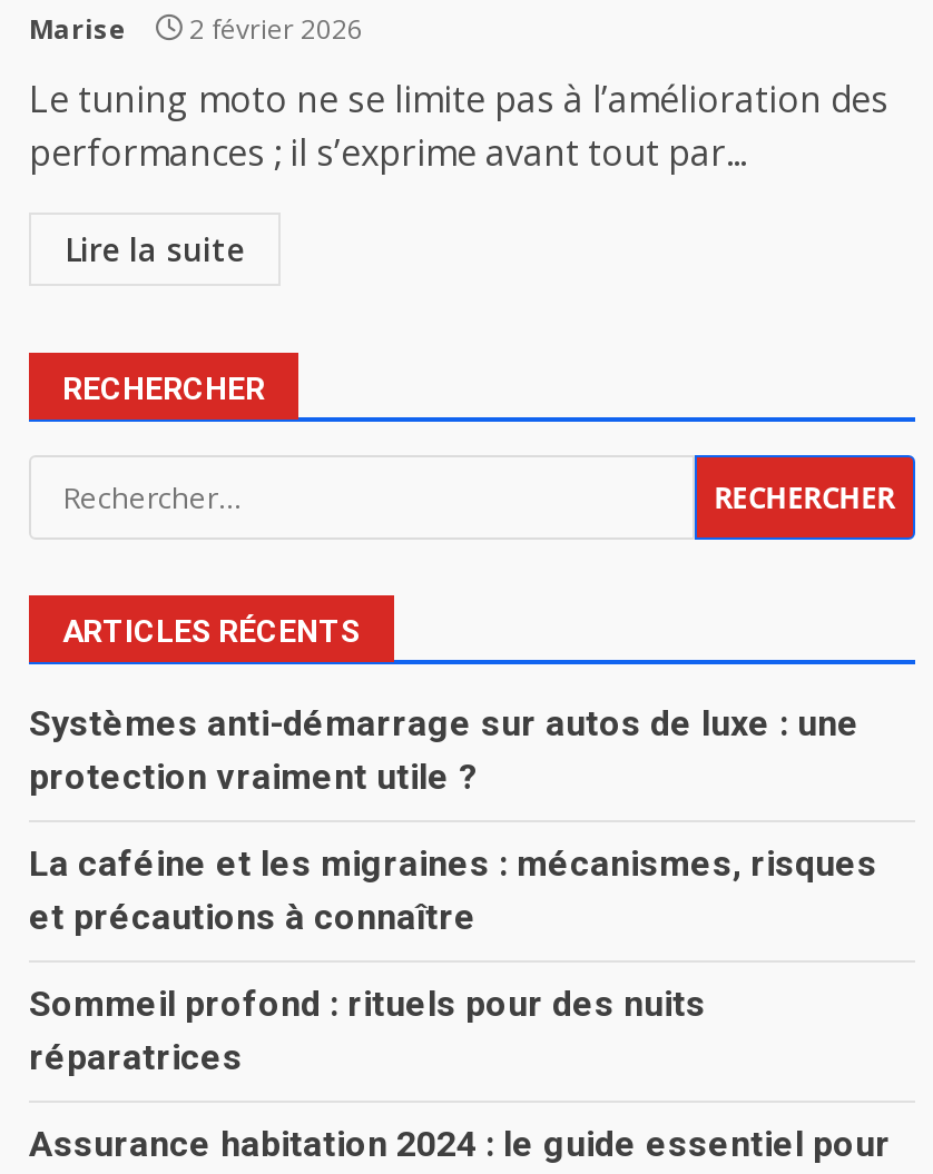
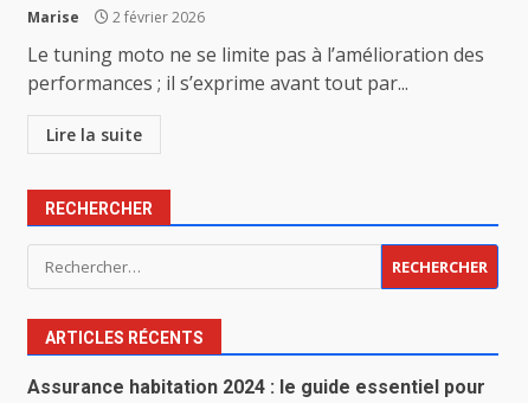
[29,702,877,1078] Systèmes anti-démarrage sur autos de luxe : une | protection vraiment utile ? | La caféine et les migraines : mécanismes, risques | et précautions à connaître | Sommeil profond : rituels pour des nuits | réparatrices -> none

